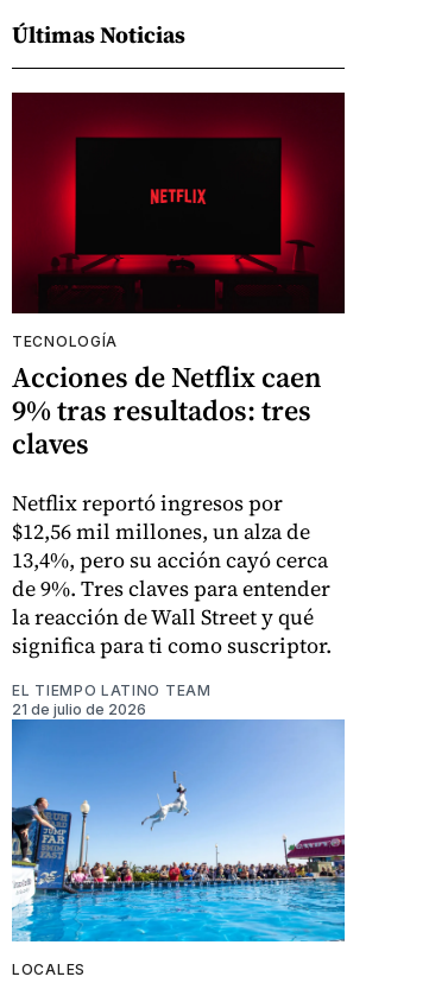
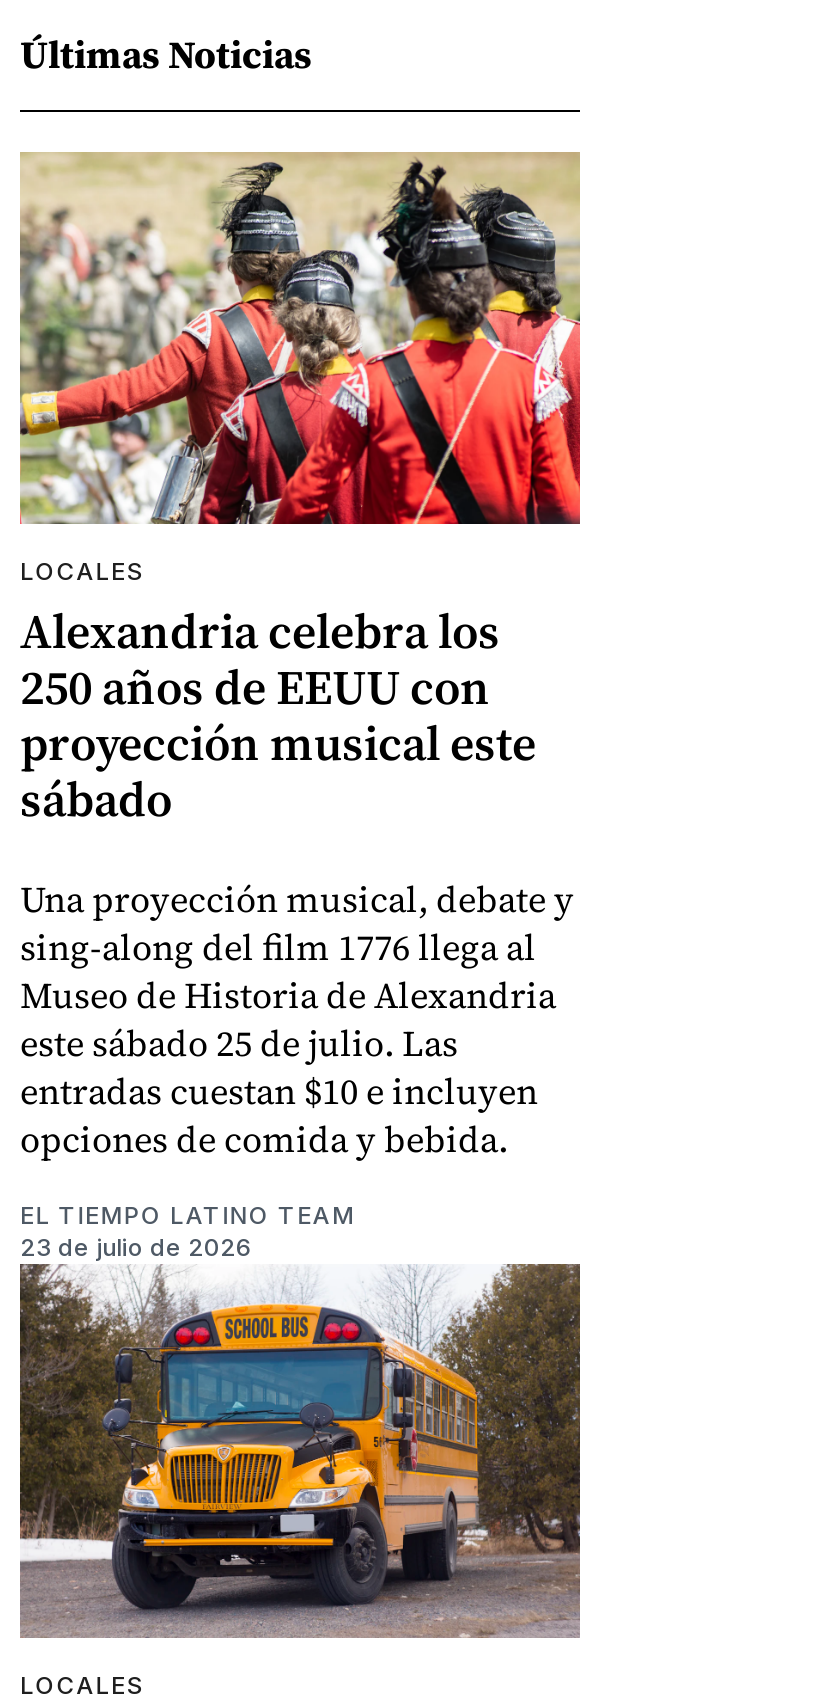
[11,91,346,463] [image] | TECNOLOGÍA | Acciones de Netflix caen | 9% tras resultados: tres | claves -> [18,152,582,833] [image] | LOCALES | Alexandria celebra los | 250 años de EEUU con | proyección musical este | sábado
[12,488,332,660] Netflix reportó ingresos por | $12,56 mil millones, un alza de | 13,4%, pero su acción cayó cerca | de 9%. Tres claves para entender | la reacción de Wall Street y qué | significa para ti como suscriptor. -> [20,875,574,1165] Una proyección musical, debate y | sing-along del film 1776 llega al | Museo de Historia de Alexandria | este sábado 25 de julio. Las | entradas cuestan $10 e incluyen | opciones de comida y bebida.
[11,701,346,943] [image] | 21 de julio de 2026 -> [18,1233,582,1640] [image] | 23 de julio de 2026

